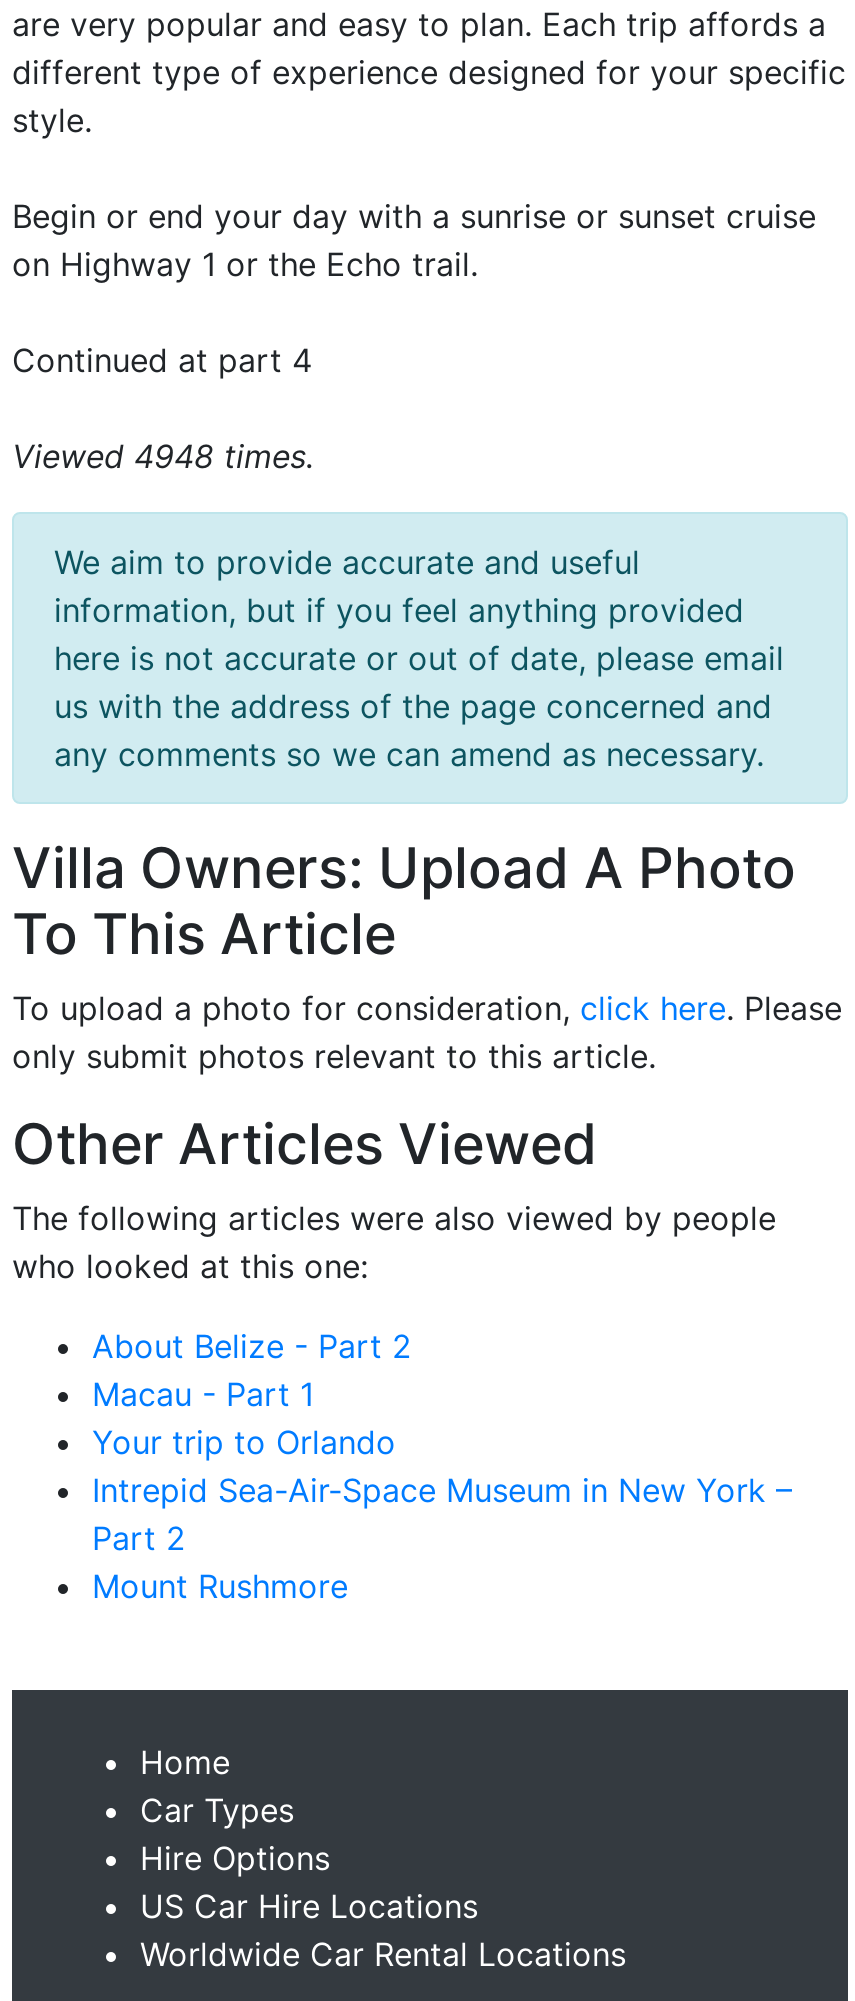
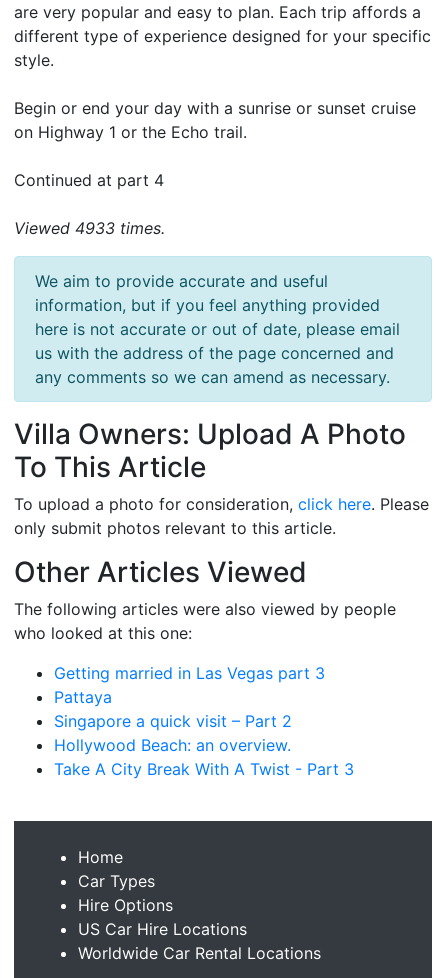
[12,436,314,476] Viewed 4948 times. -> [14,218,165,238] Viewed 4933 times.
[92,1326,792,1606] About Belize - Part 2 | Macau - Part 1 | Your trip to Orlando | Intrepid Sea-Air-Space Museum in New York – | Part 2 | Mount Rushmore -> [54,663,354,779] Getting married in Las Vegas part 3 | Pattaya | Singapore a quick visit – Part 2 | Hollywood Beach: an overview. | Take A City Break With A Twist - Part 3

